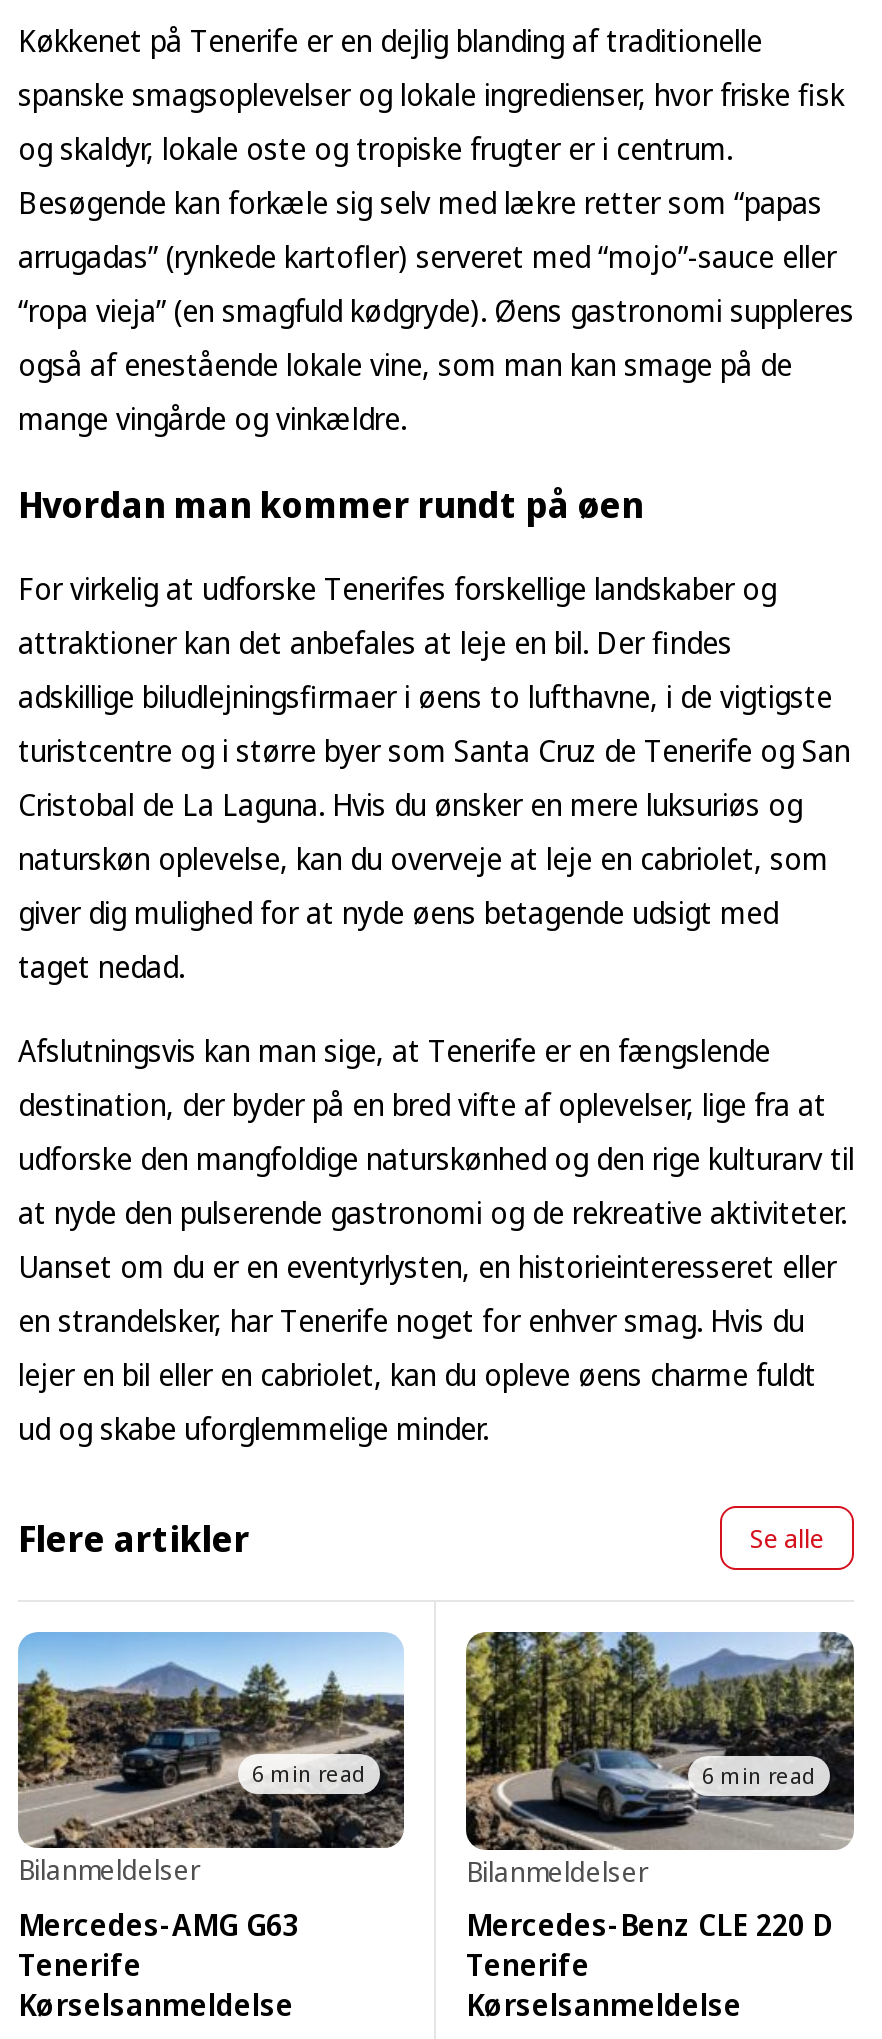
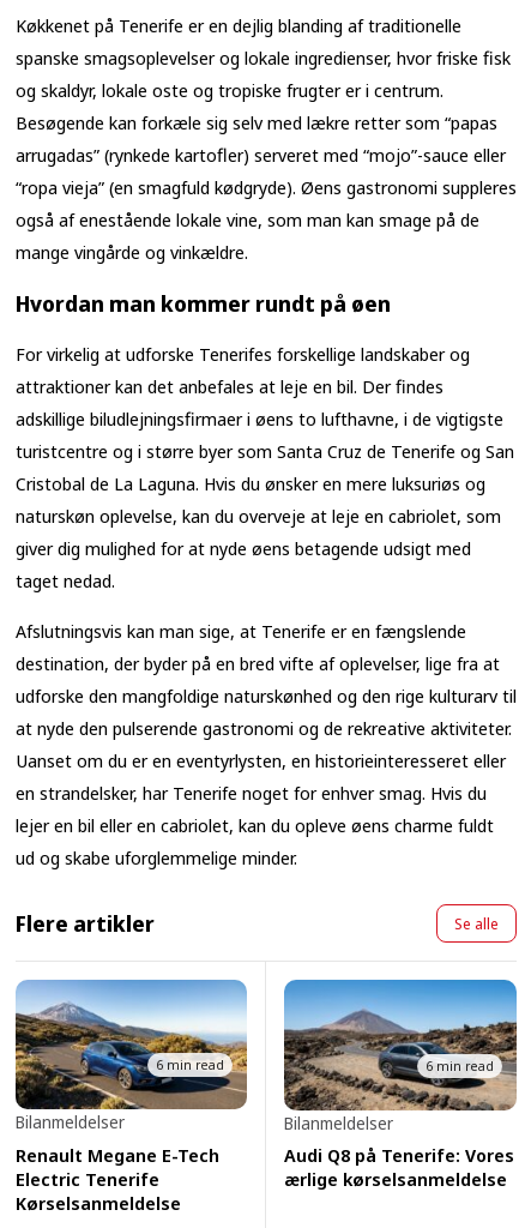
[16,1632,406,1984] [image] | Mercedes-AMG G63 | Tenerife -> [14,981,248,1191] [image] | Renault Megane E-Tech | Electric Tenerife
[464,1630,856,2025] [image] | Mercedes-Benz CLE 220 D | Tenerife | Kørselsanmeldelse -> [283,979,518,1191] [image] | Audi Q8 på Tenerife: Vores | ærlige kørselsanmeldelse

